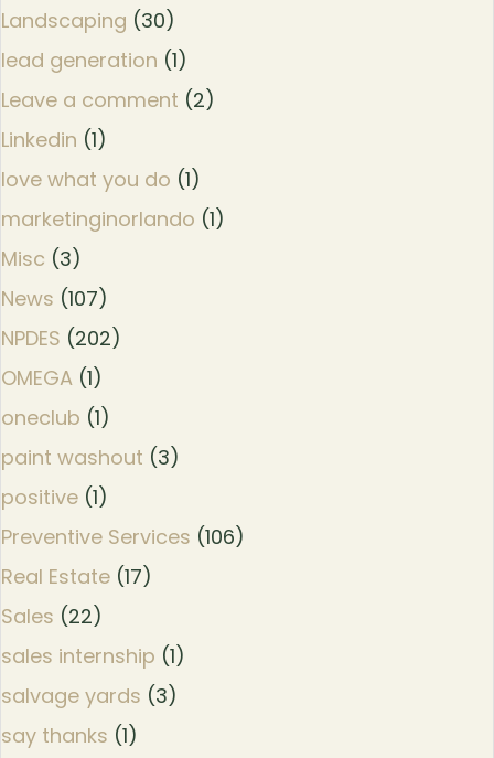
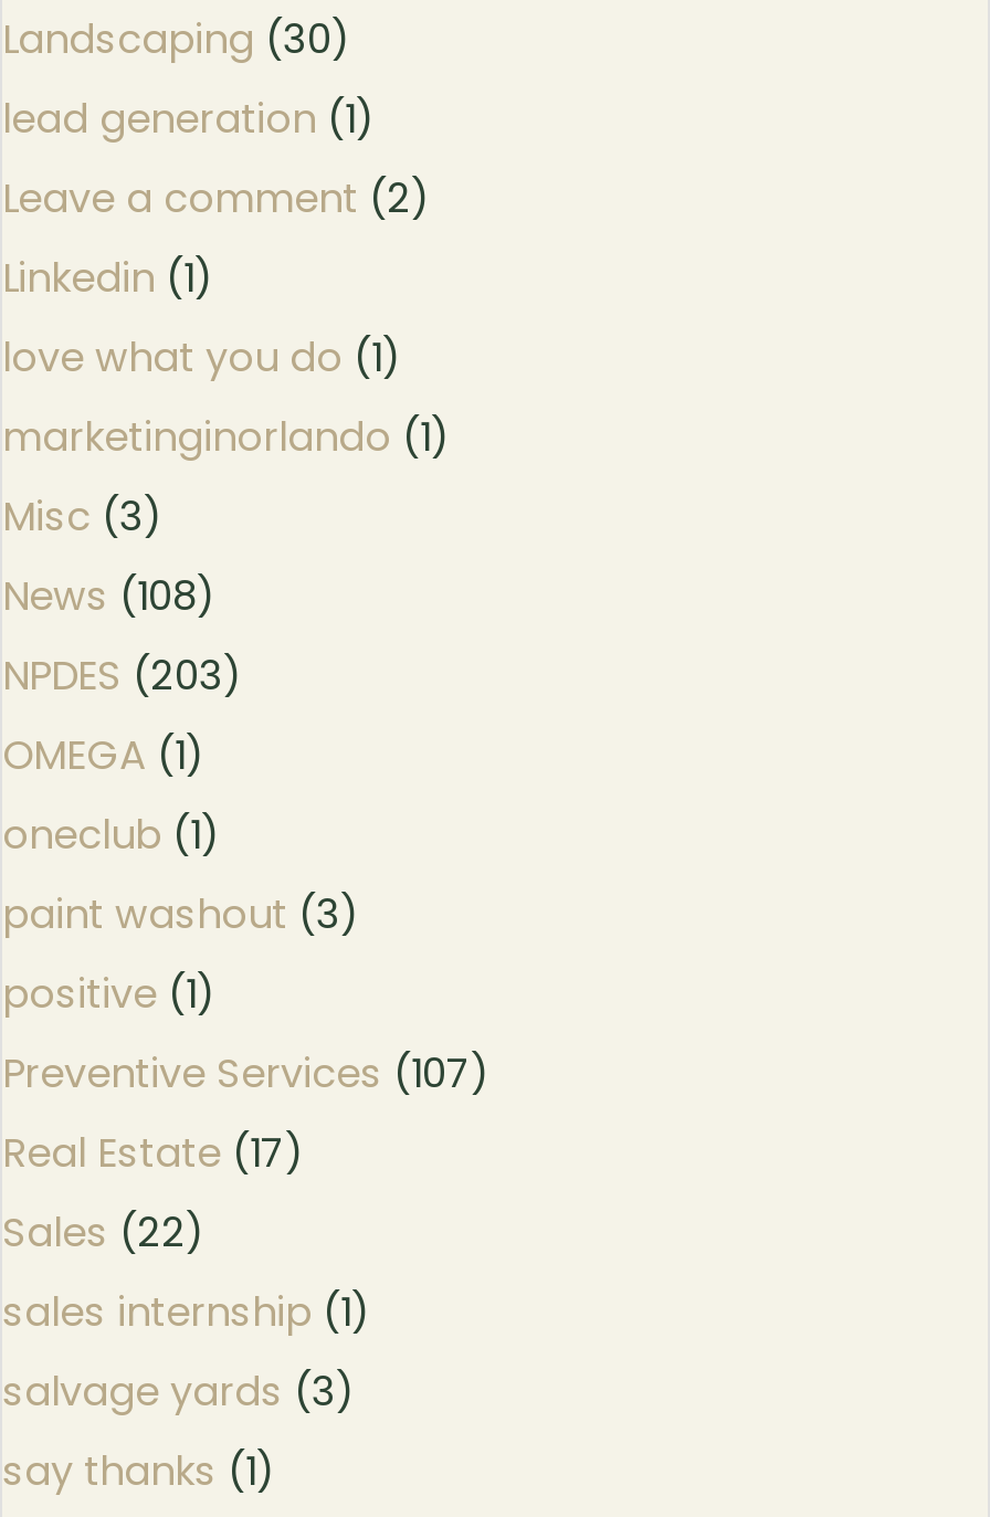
[1,284,108,312] News (107) -> [2,568,217,624] News (108)
[1,324,121,352] NPDES (202) -> [2,648,243,703] NPDES (203)
[1,523,245,550] Preventive Services (106) -> [2,1046,491,1101] Preventive Services (107)

